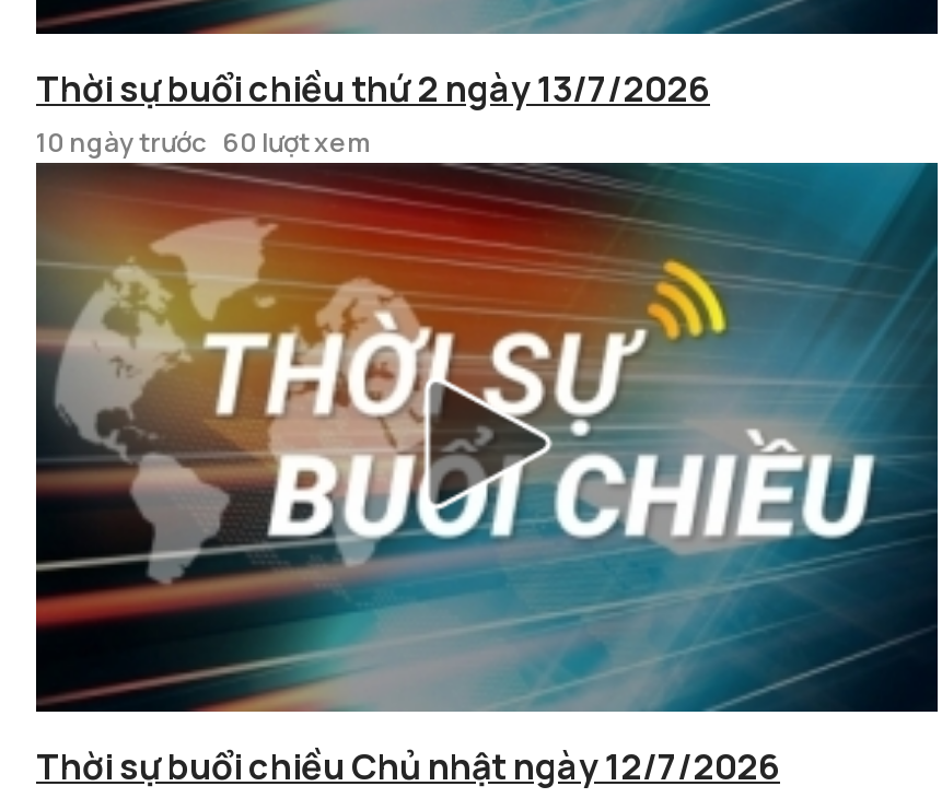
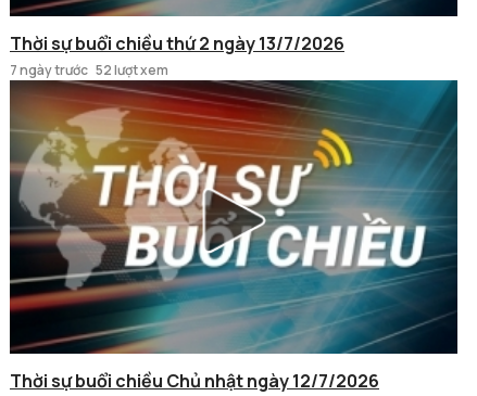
[36,122,371,159] 10 ngày trước 60 lượt xem -> [10,61,168,79] 7 ngày trước 52 lượt xem

